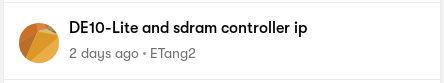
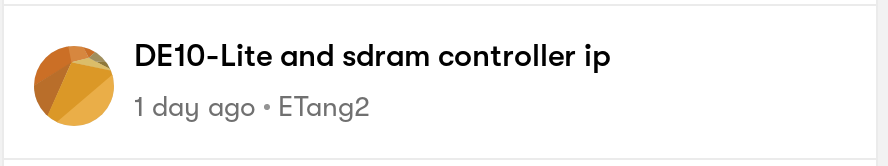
[69,45,196,61] 2 days ago ETang2 -> [134,90,370,122] 1 day ago ETang2

